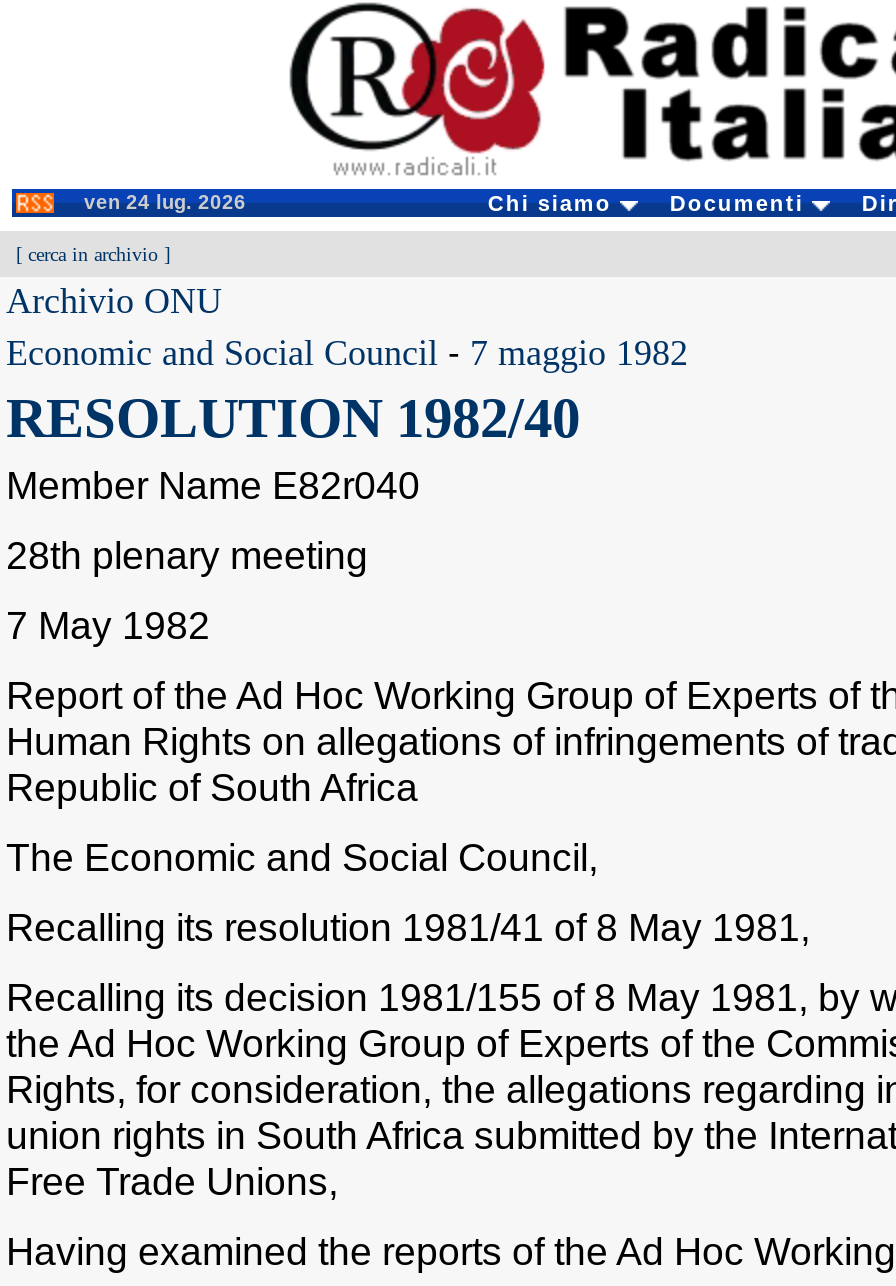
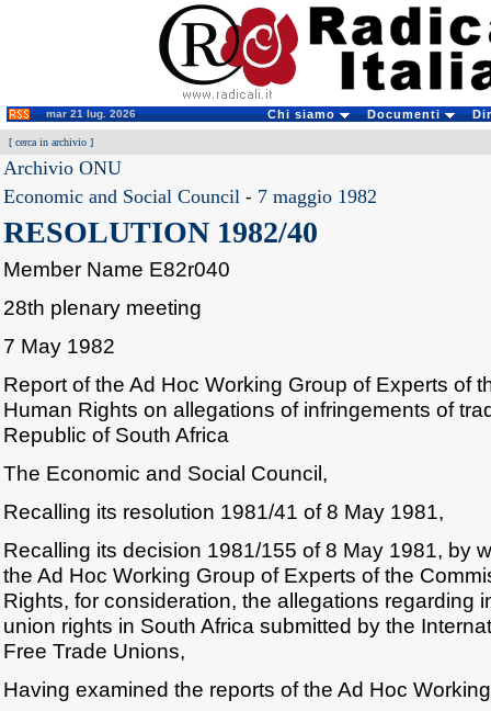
[84,191,246,213] ven 24 lug. 2026 -> [46,108,136,120] mar 21 lug. 2026

